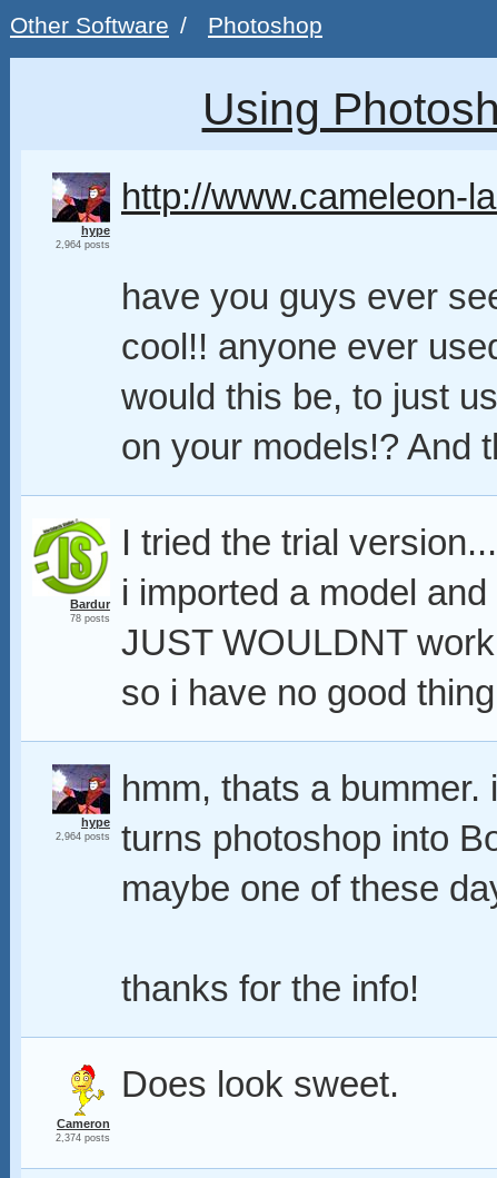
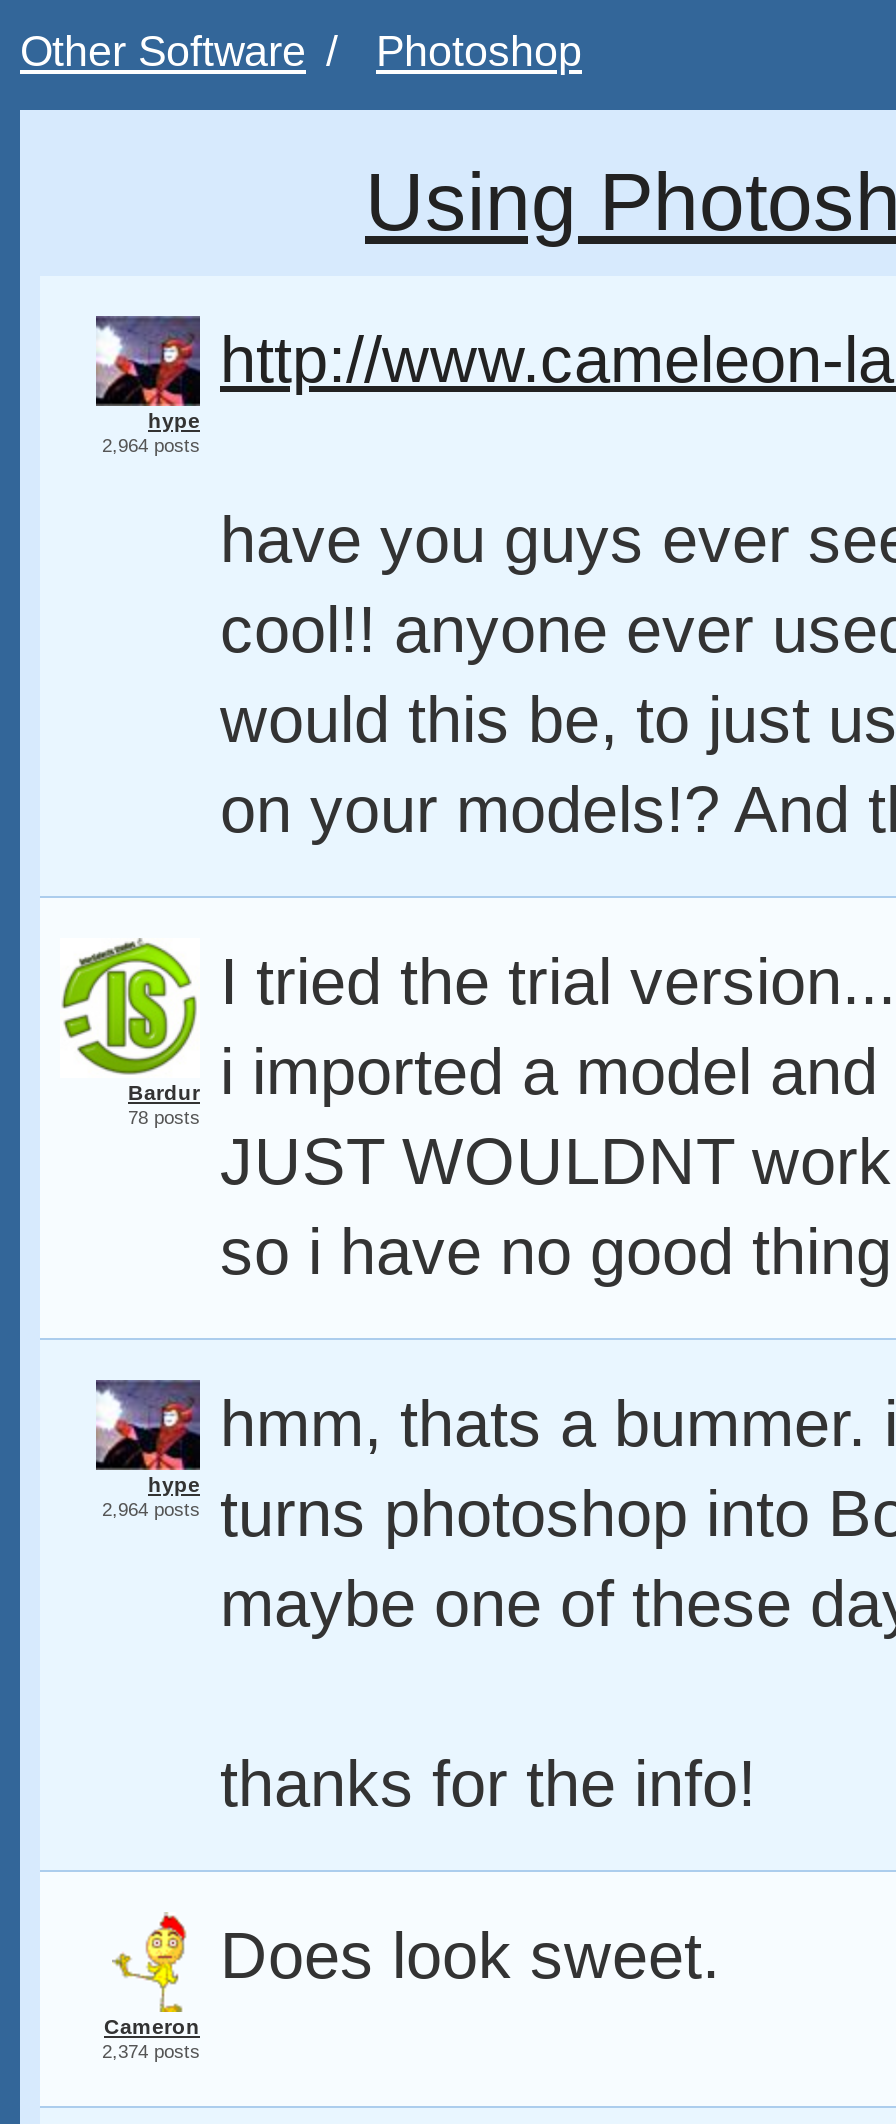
[62,1061,106,1115] [image] -> [112,1912,190,2010] [image]

